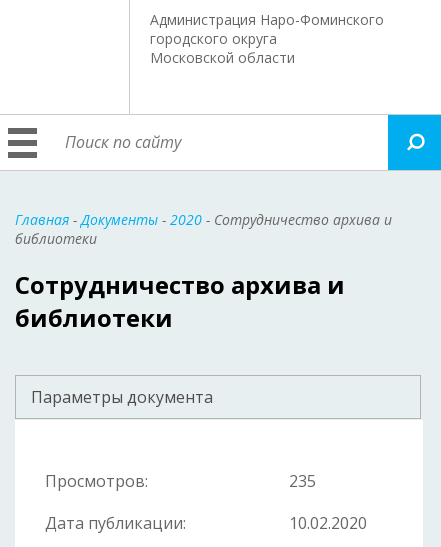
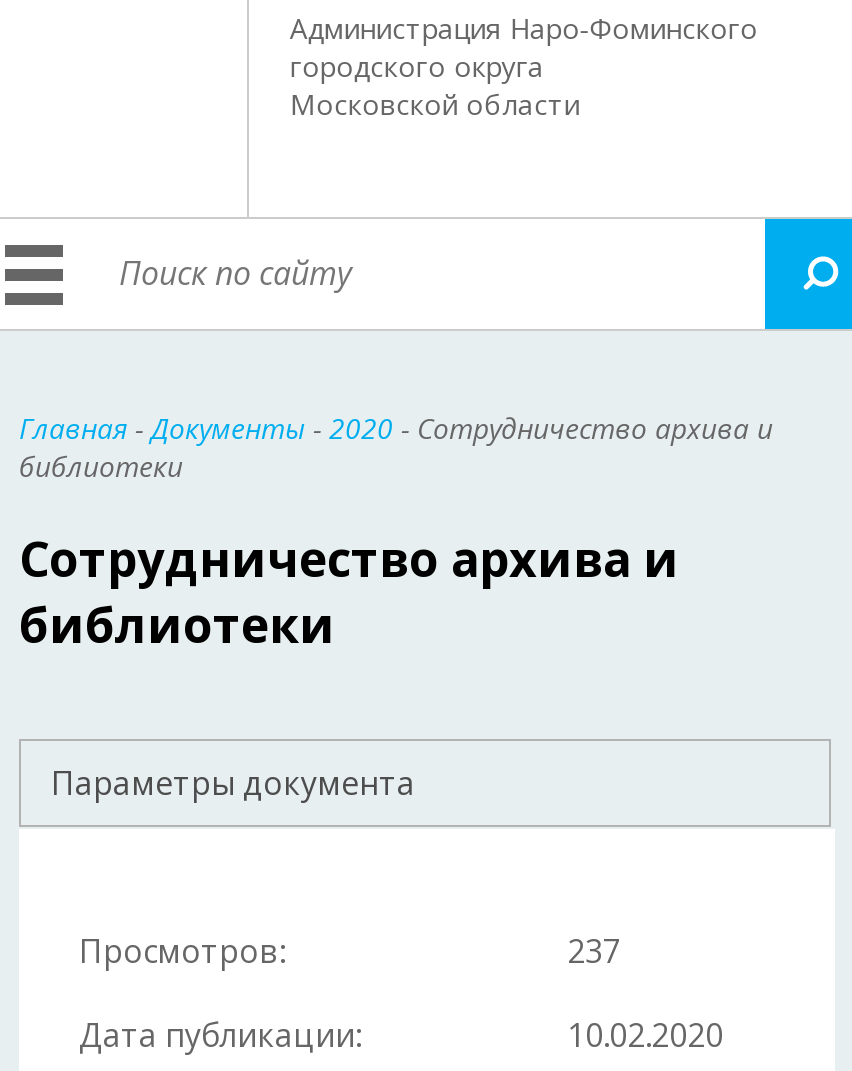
[285,470,316,492] 235 -> [559,929,621,973] 237

